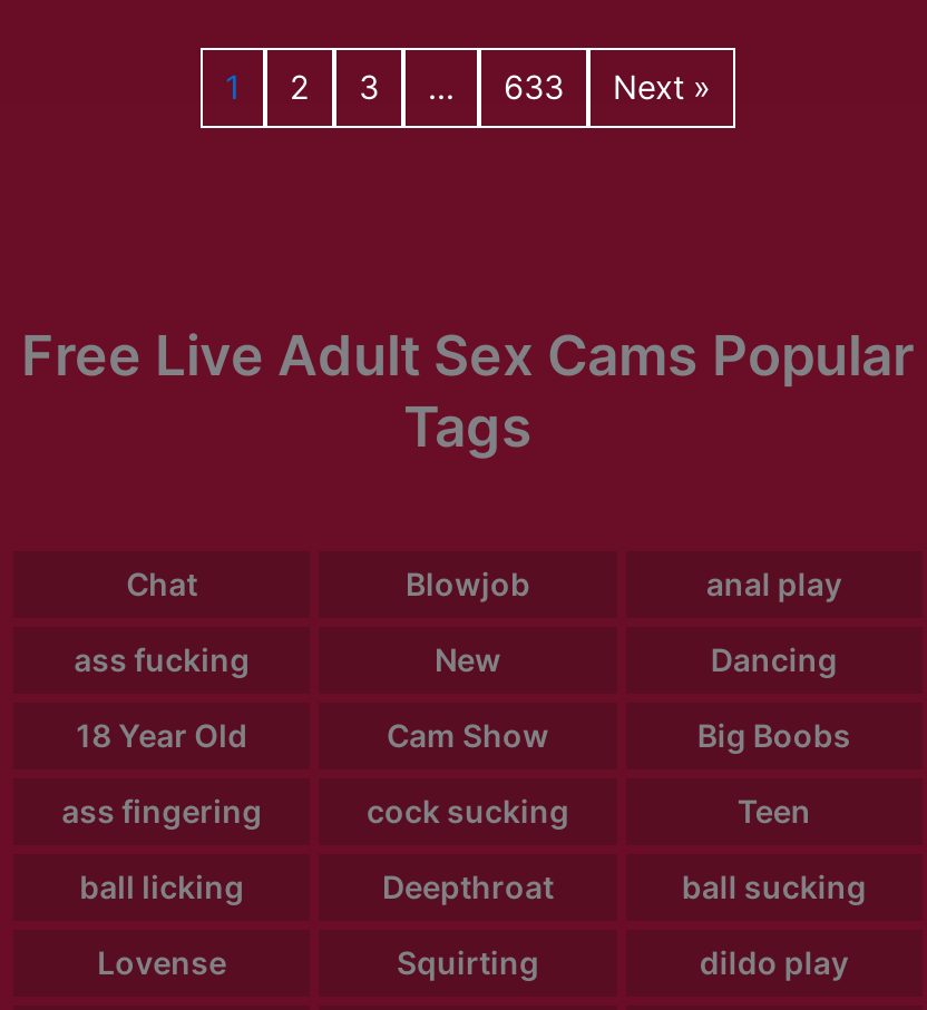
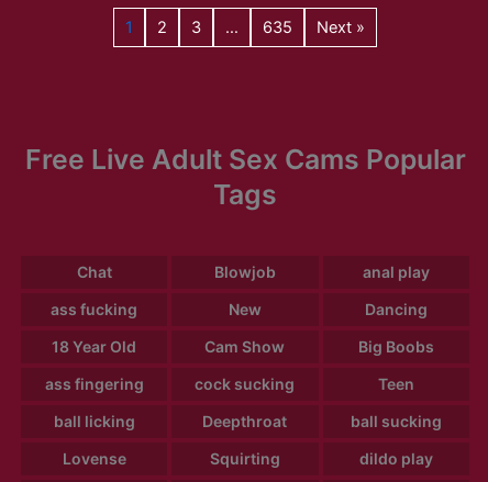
[504,68,564,108] 633 -> [263,18,292,37] 635

